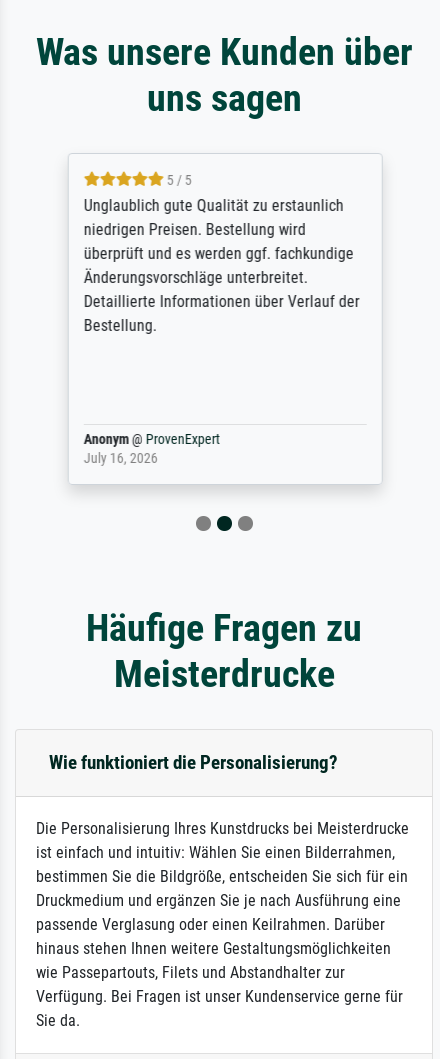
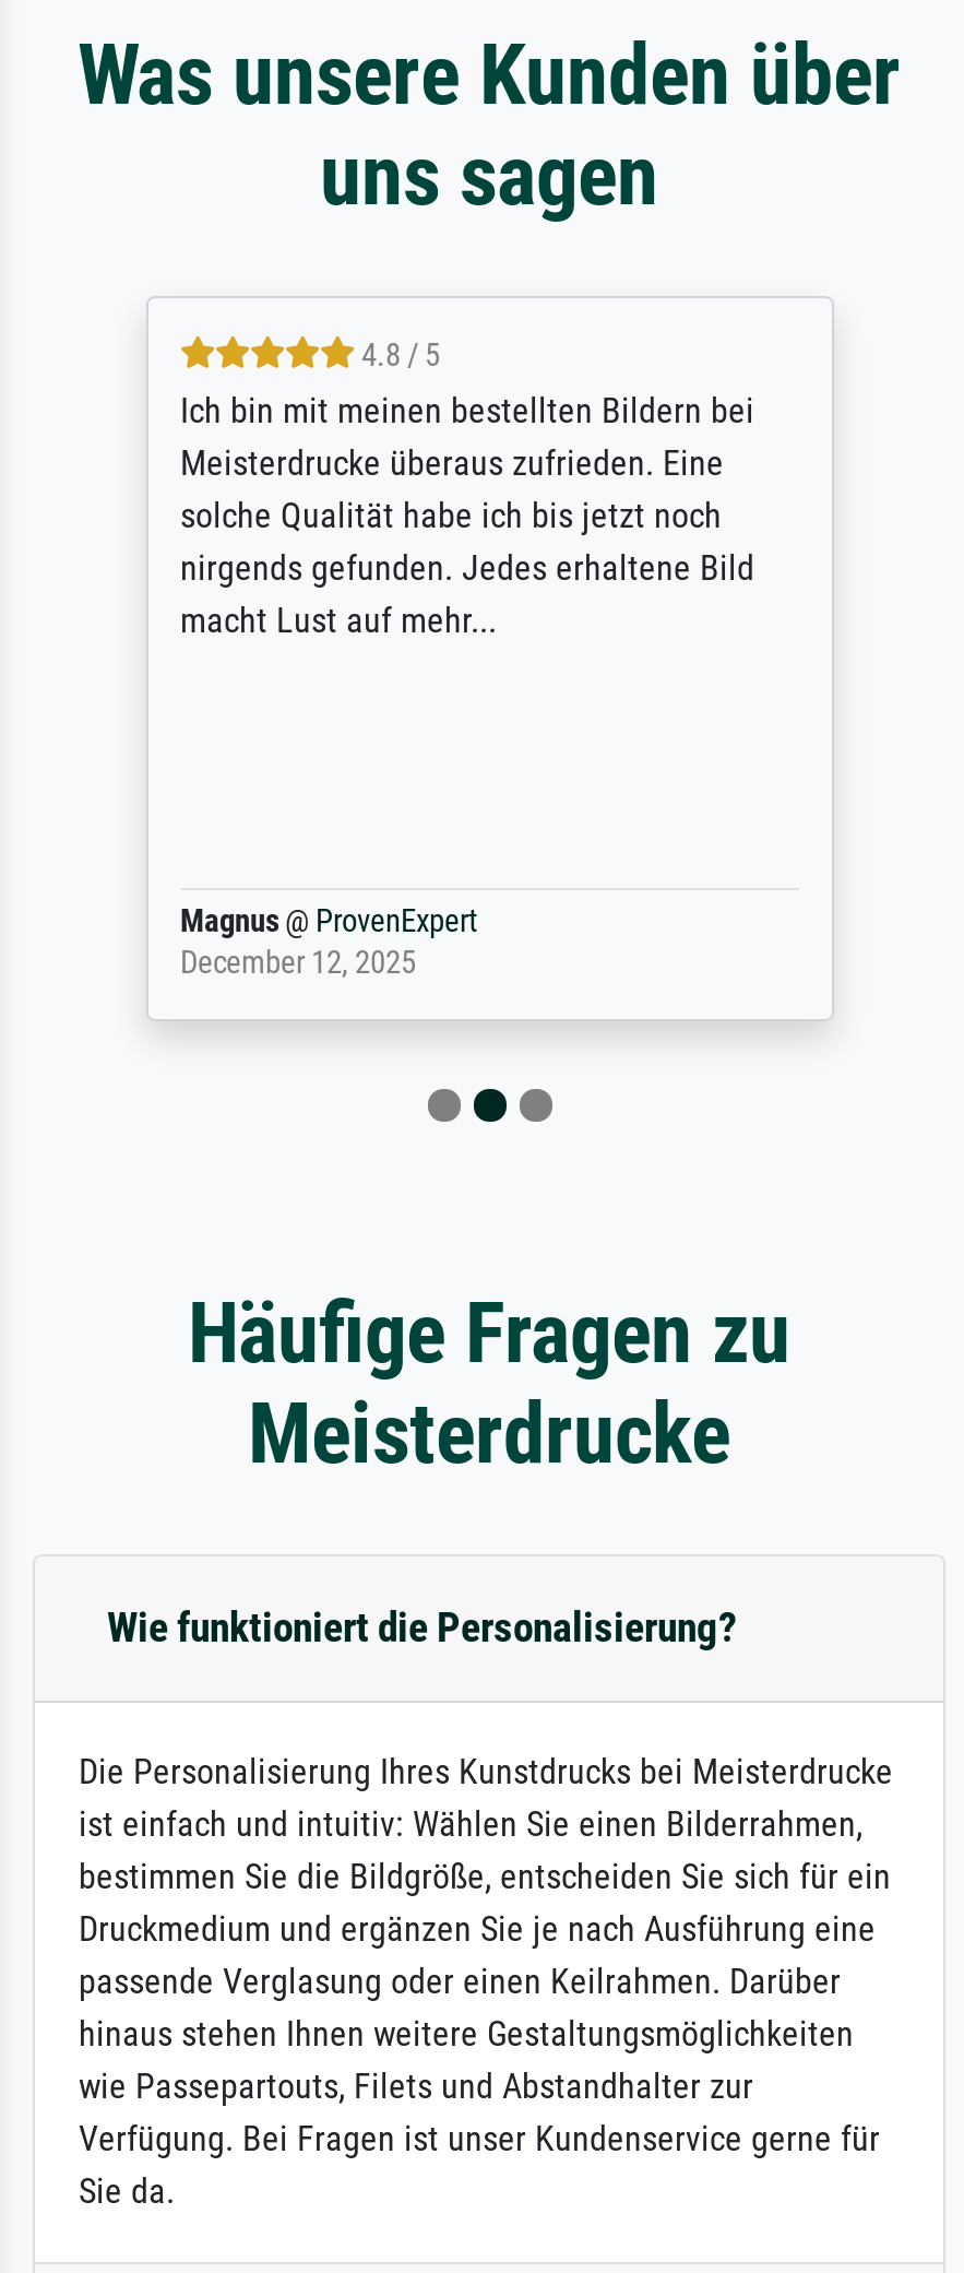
[82,172,358,335] 5 / 5 | Unglaublich gute Qualität zu erstaunlich | niedrigen Preisen. Bestellung wird | überprüft und es werden ggf. fachkundige | Änderungsvorschläge unterbreitet. | Detaillierte Informationen über Verlauf der | Bestellung. -> [180,338,754,641] 4.8 / 5 | Ich bin mit meinen bestellten Bildern bei | Meisterdrucke überaus zufrieden. Eine | solche Qualität habe ich bis jetzt noch | nirgends gefunden. Jedes erhaltene Bild | macht Lust auf mehr...
[82,431,218,467] Anonym @ ProvenExpert | July 16, 2026 -> [180,903,477,982] Magnus @ ProvenExpert | December 12, 2025

